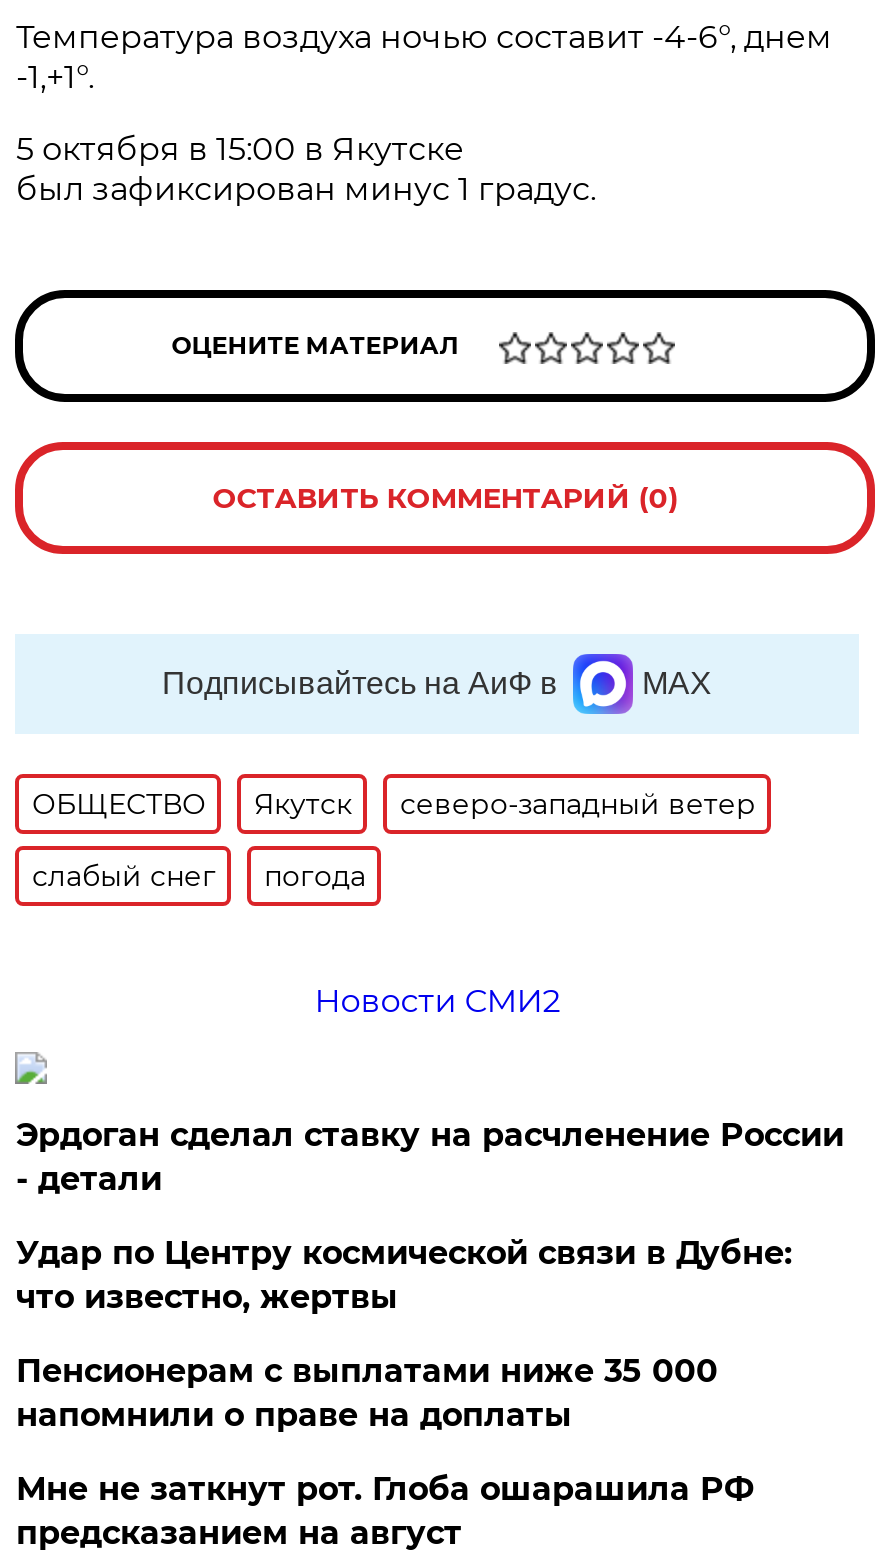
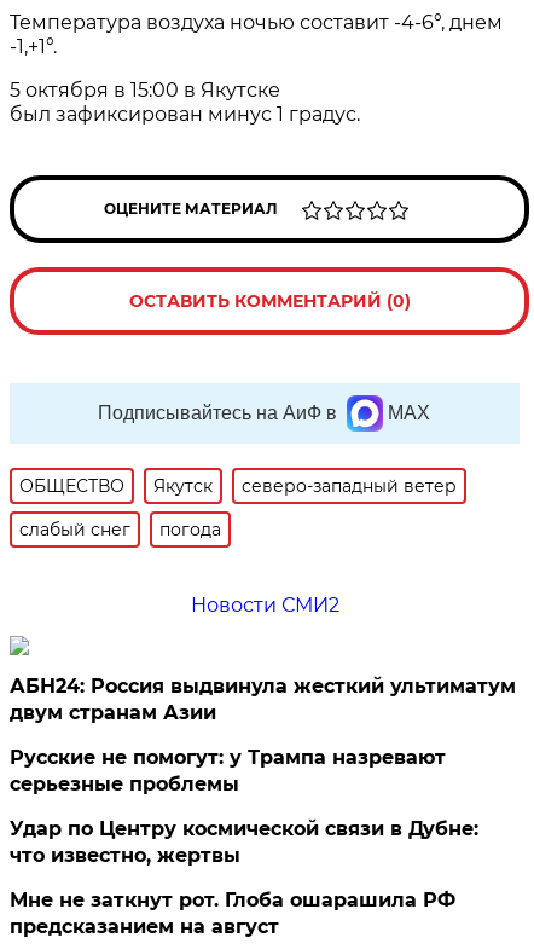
[16,1116,844,1198] Эрдоган сделал ставку на расчленение России | - детали -> [10,675,516,795] АБН24: Россия выдвинула жесткий ультиматум | двум странам Азии | Русские не помогут: у Трампа назревают | серьезные проблемы
moved [16,1234,792,1316] -> [10,817,479,867]: Удар по Центру космической связи в Дубне: | что известно, жертвы
[16,1352,718,1434] Пенсионерам с выплатами ниже 35 000 | напомнили о праве на доплаты -> none

